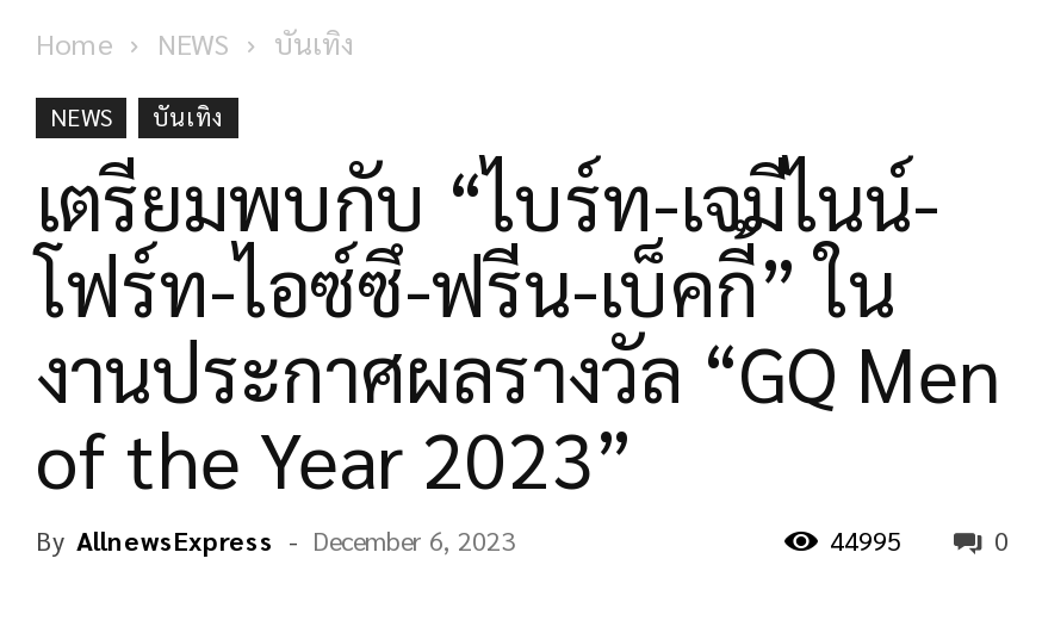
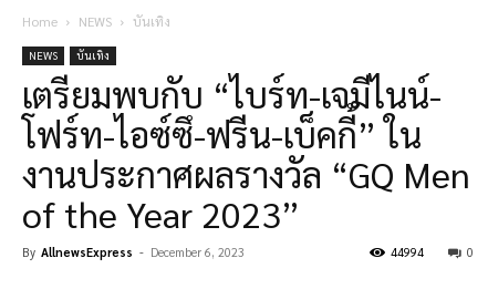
[830,522,901,558] 44995 -> [391,244,424,260] 44994

